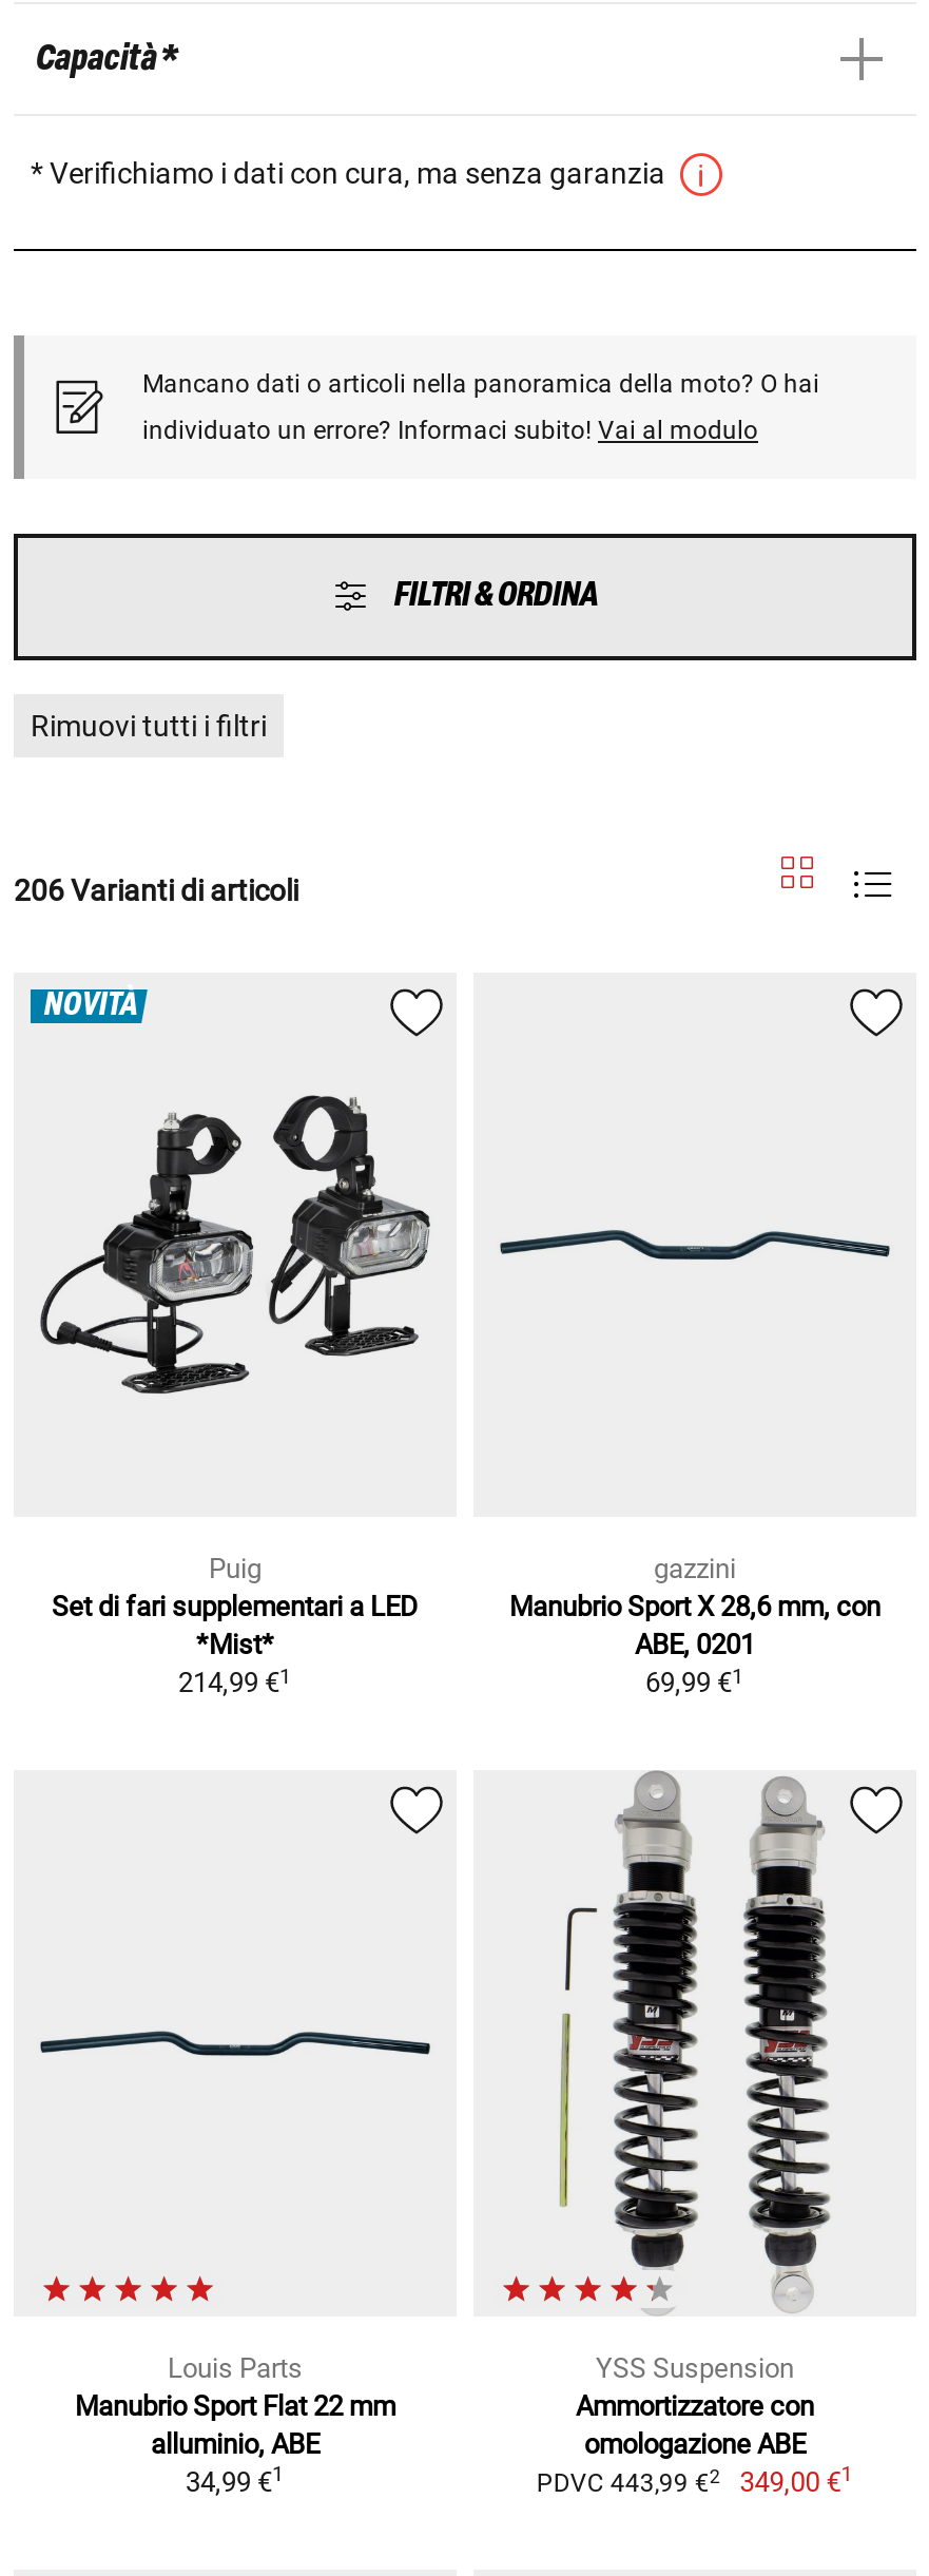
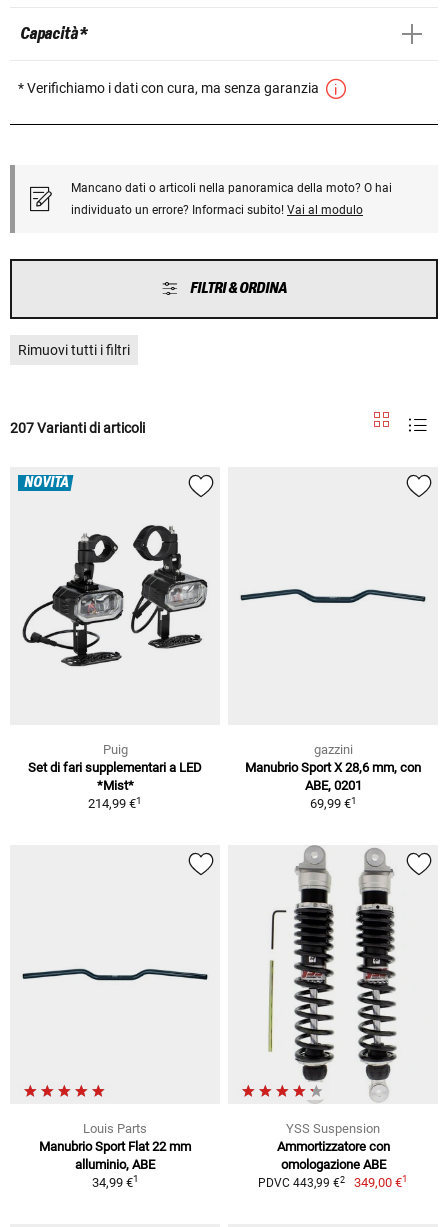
[14,873,298,907] 206 Varianti di articoli -> [10,420,145,436] 207 Varianti di articoli

